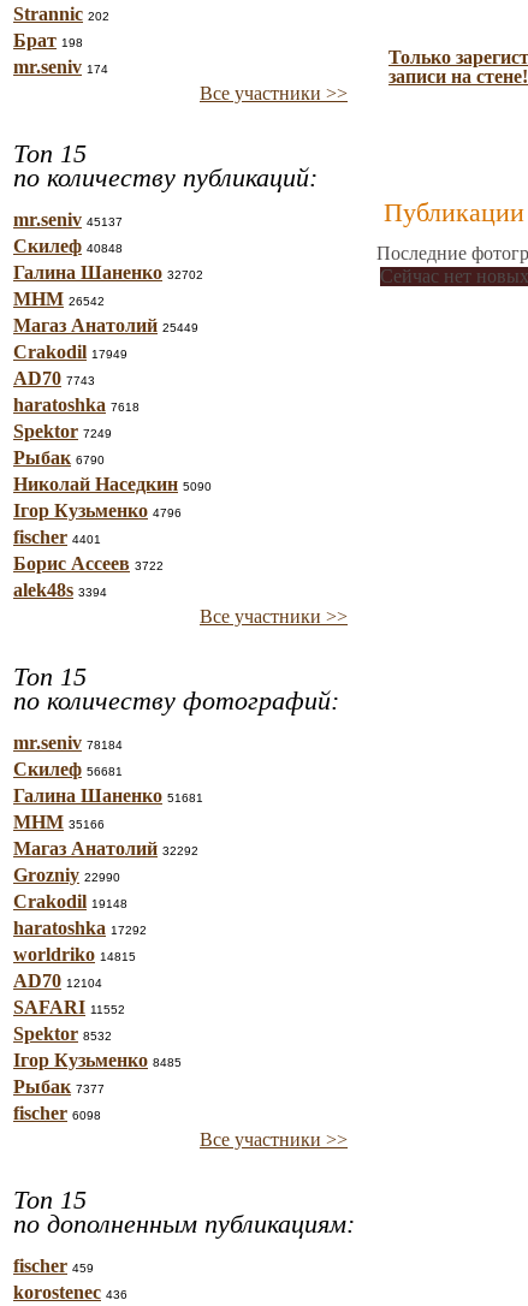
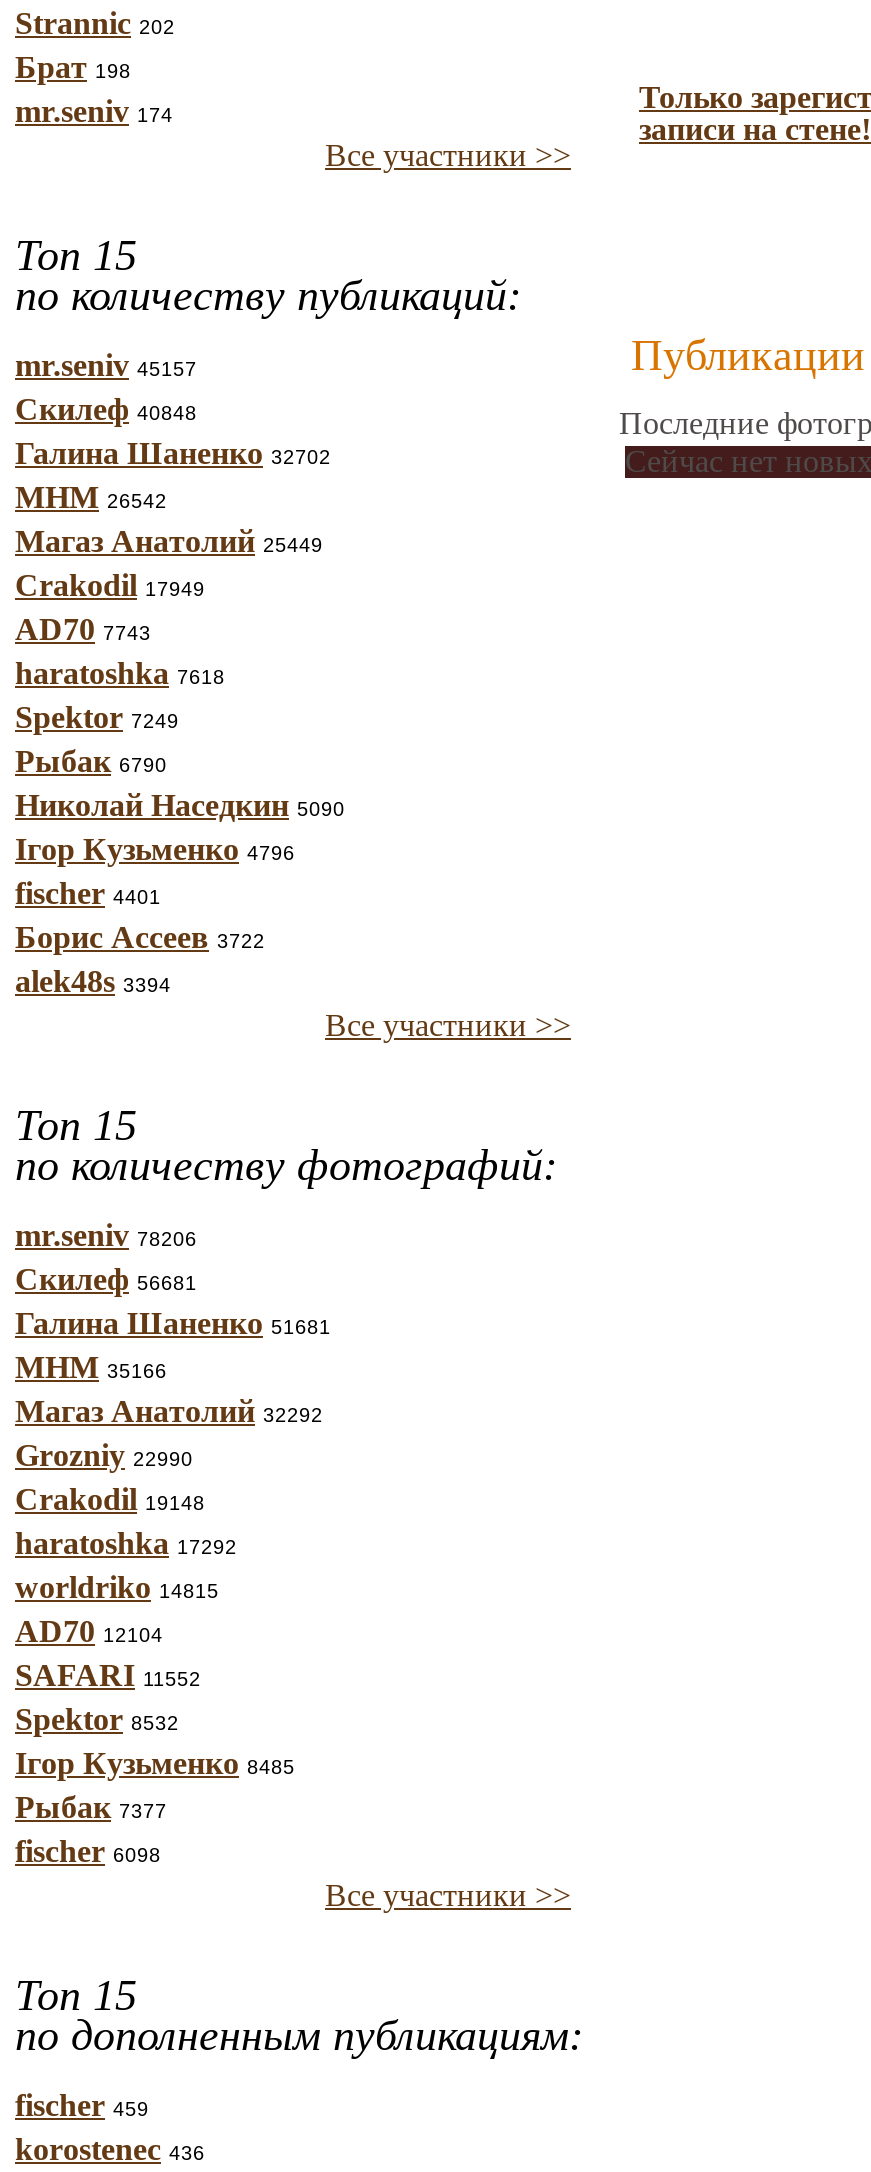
[13,209,123,230] mr.seniv 45137 -> [15,348,197,382] mr.seniv 45157
[13,732,123,753] mr.seniv 78184 -> [15,1218,197,1252] mr.seniv 78206

